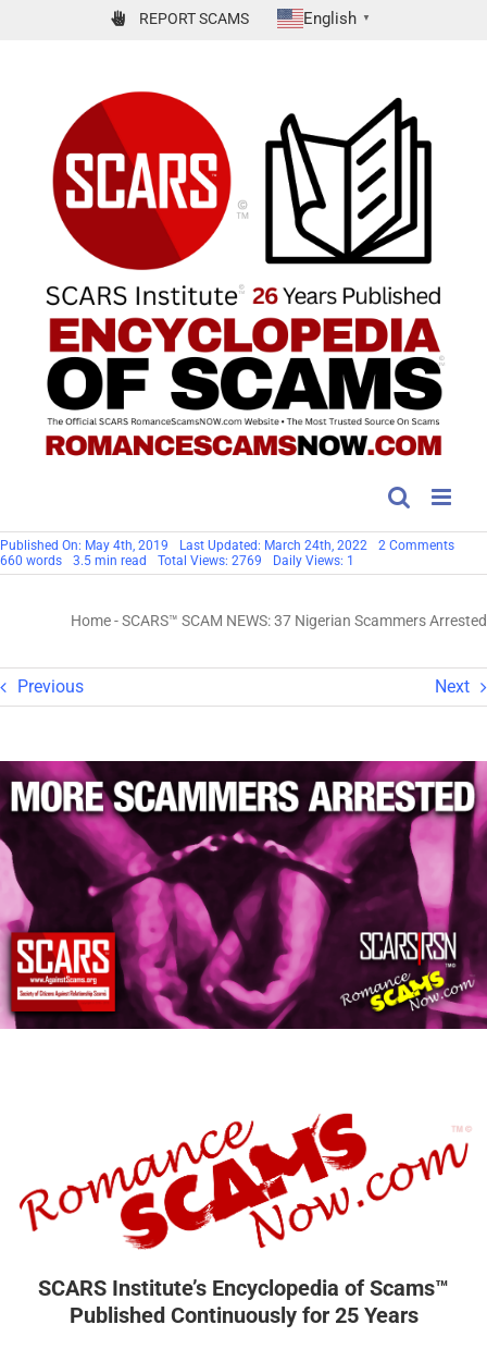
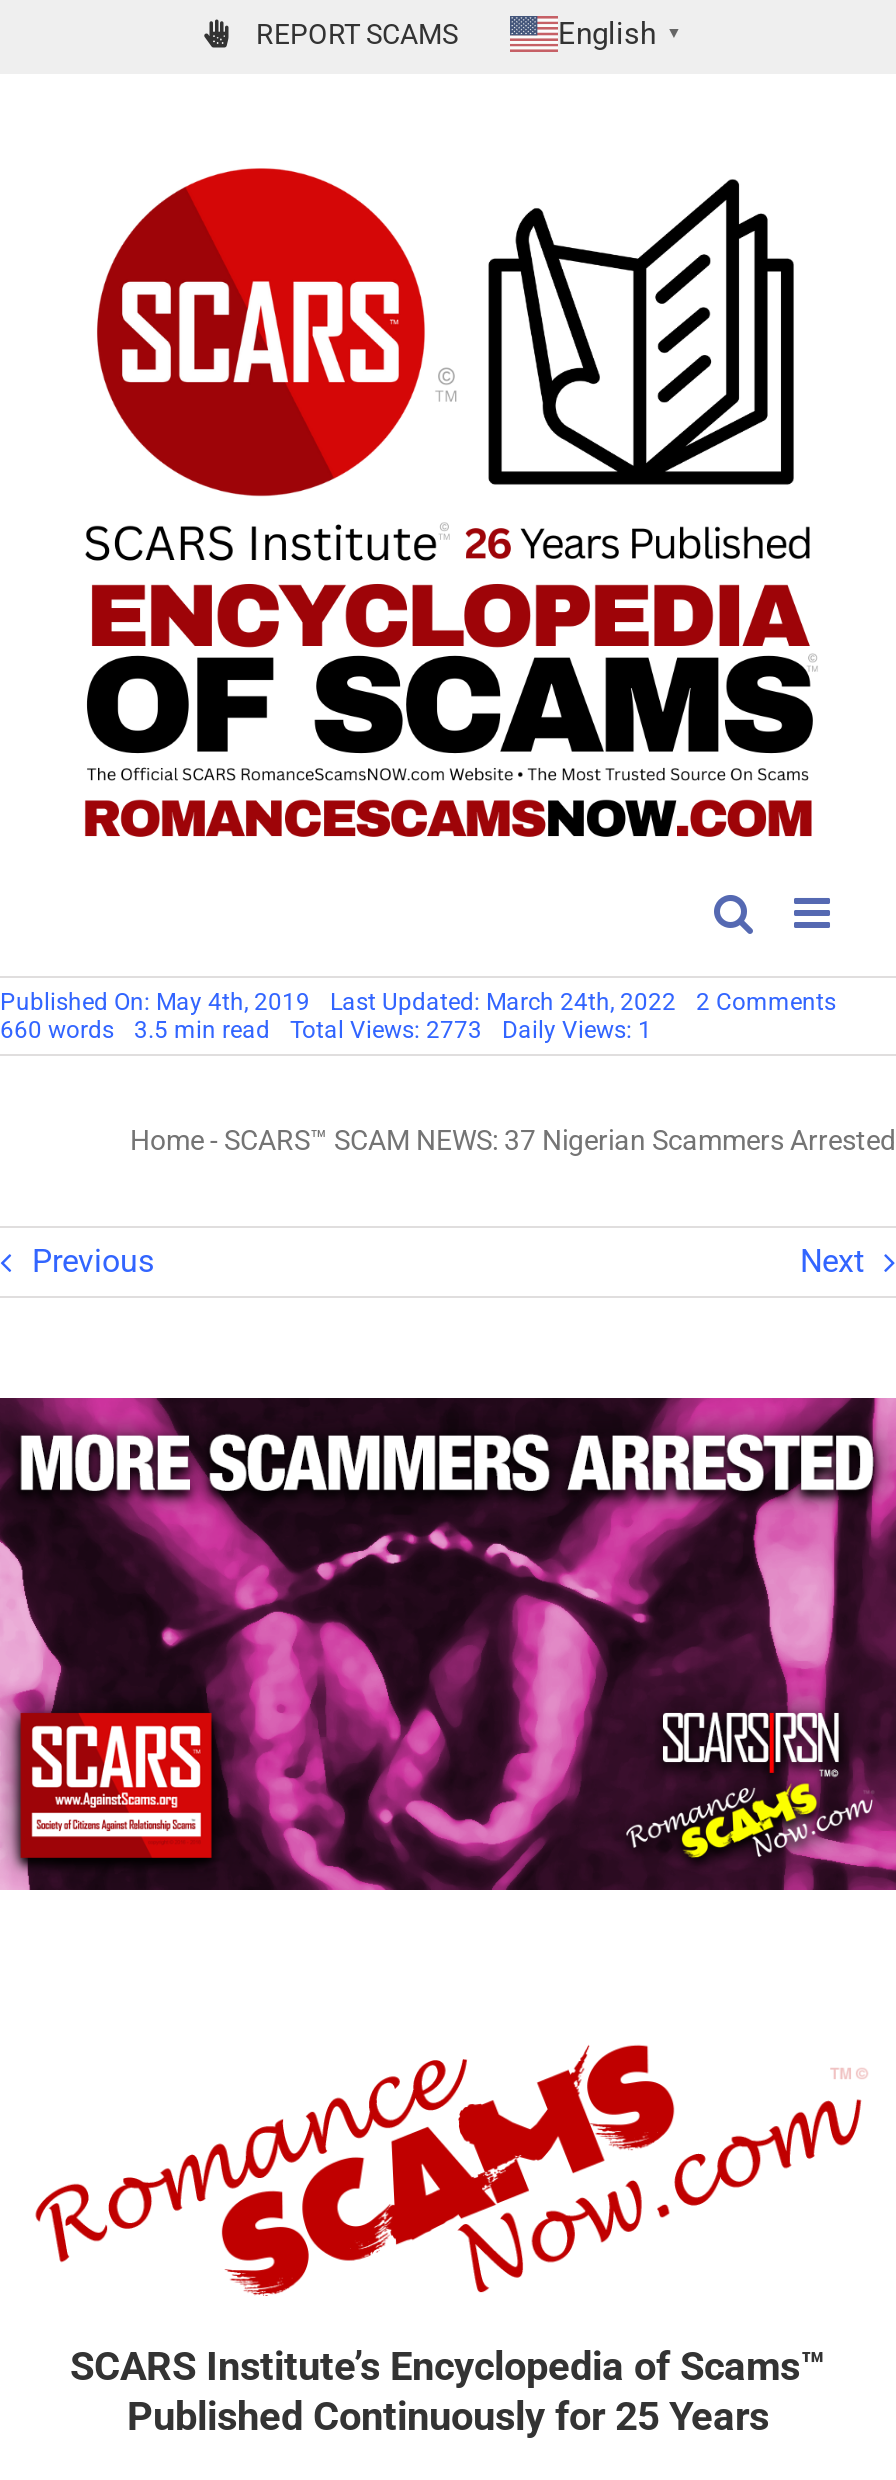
[0,553,354,568] 660 words 3.5 min read Total Views: 2769 Daily Views: 1 -> [0,1016,652,1044] 660 words 3.5 min read Total Views: 2773 Daily Views: 1

